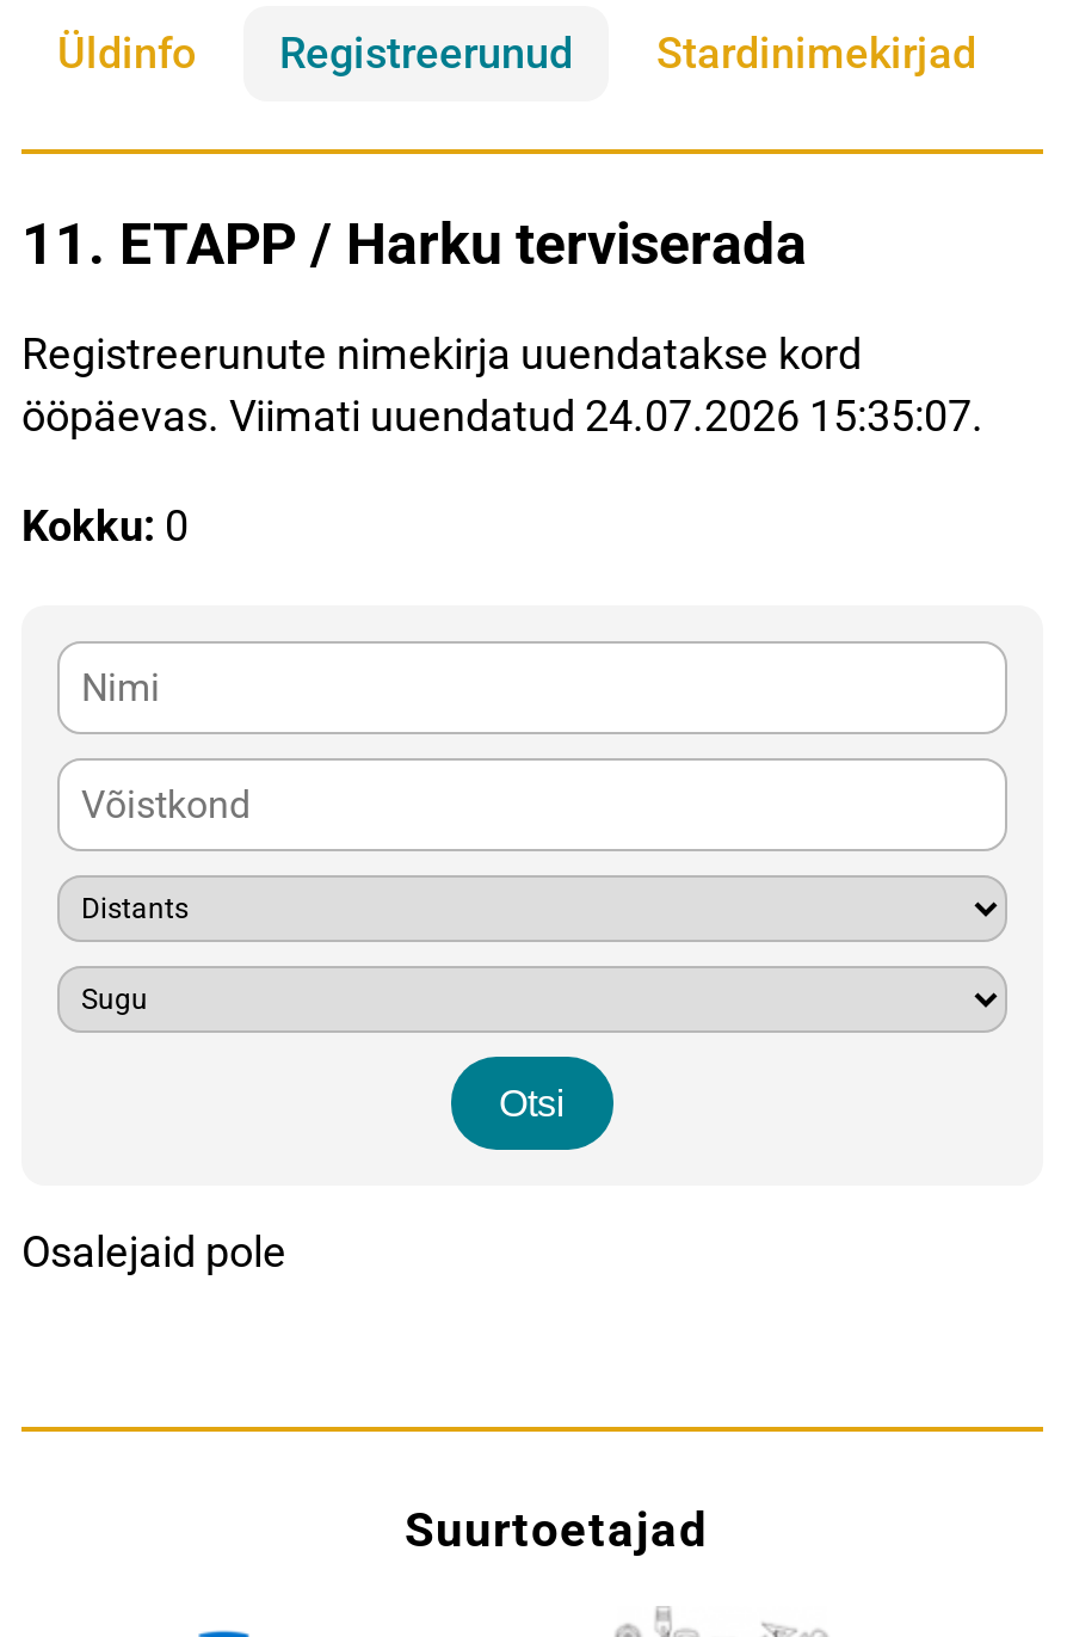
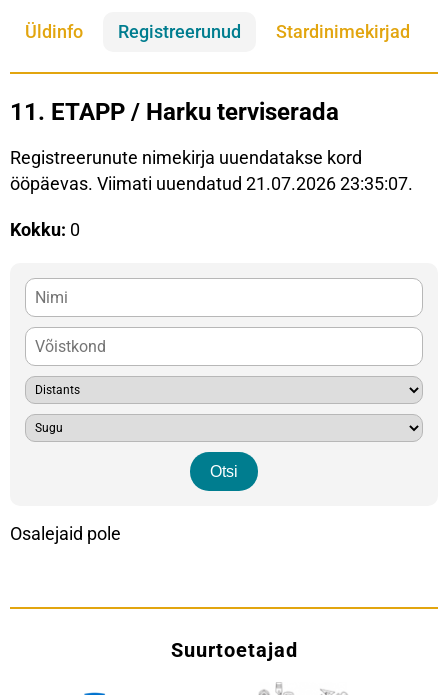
[21,390,983,441] ööpäevas. Viimati uuendatud 24.07.2026 15:35:07. -> [10,173,413,194] ööpäevas. Viimati uuendatud 21.07.2026 23:35:07.

